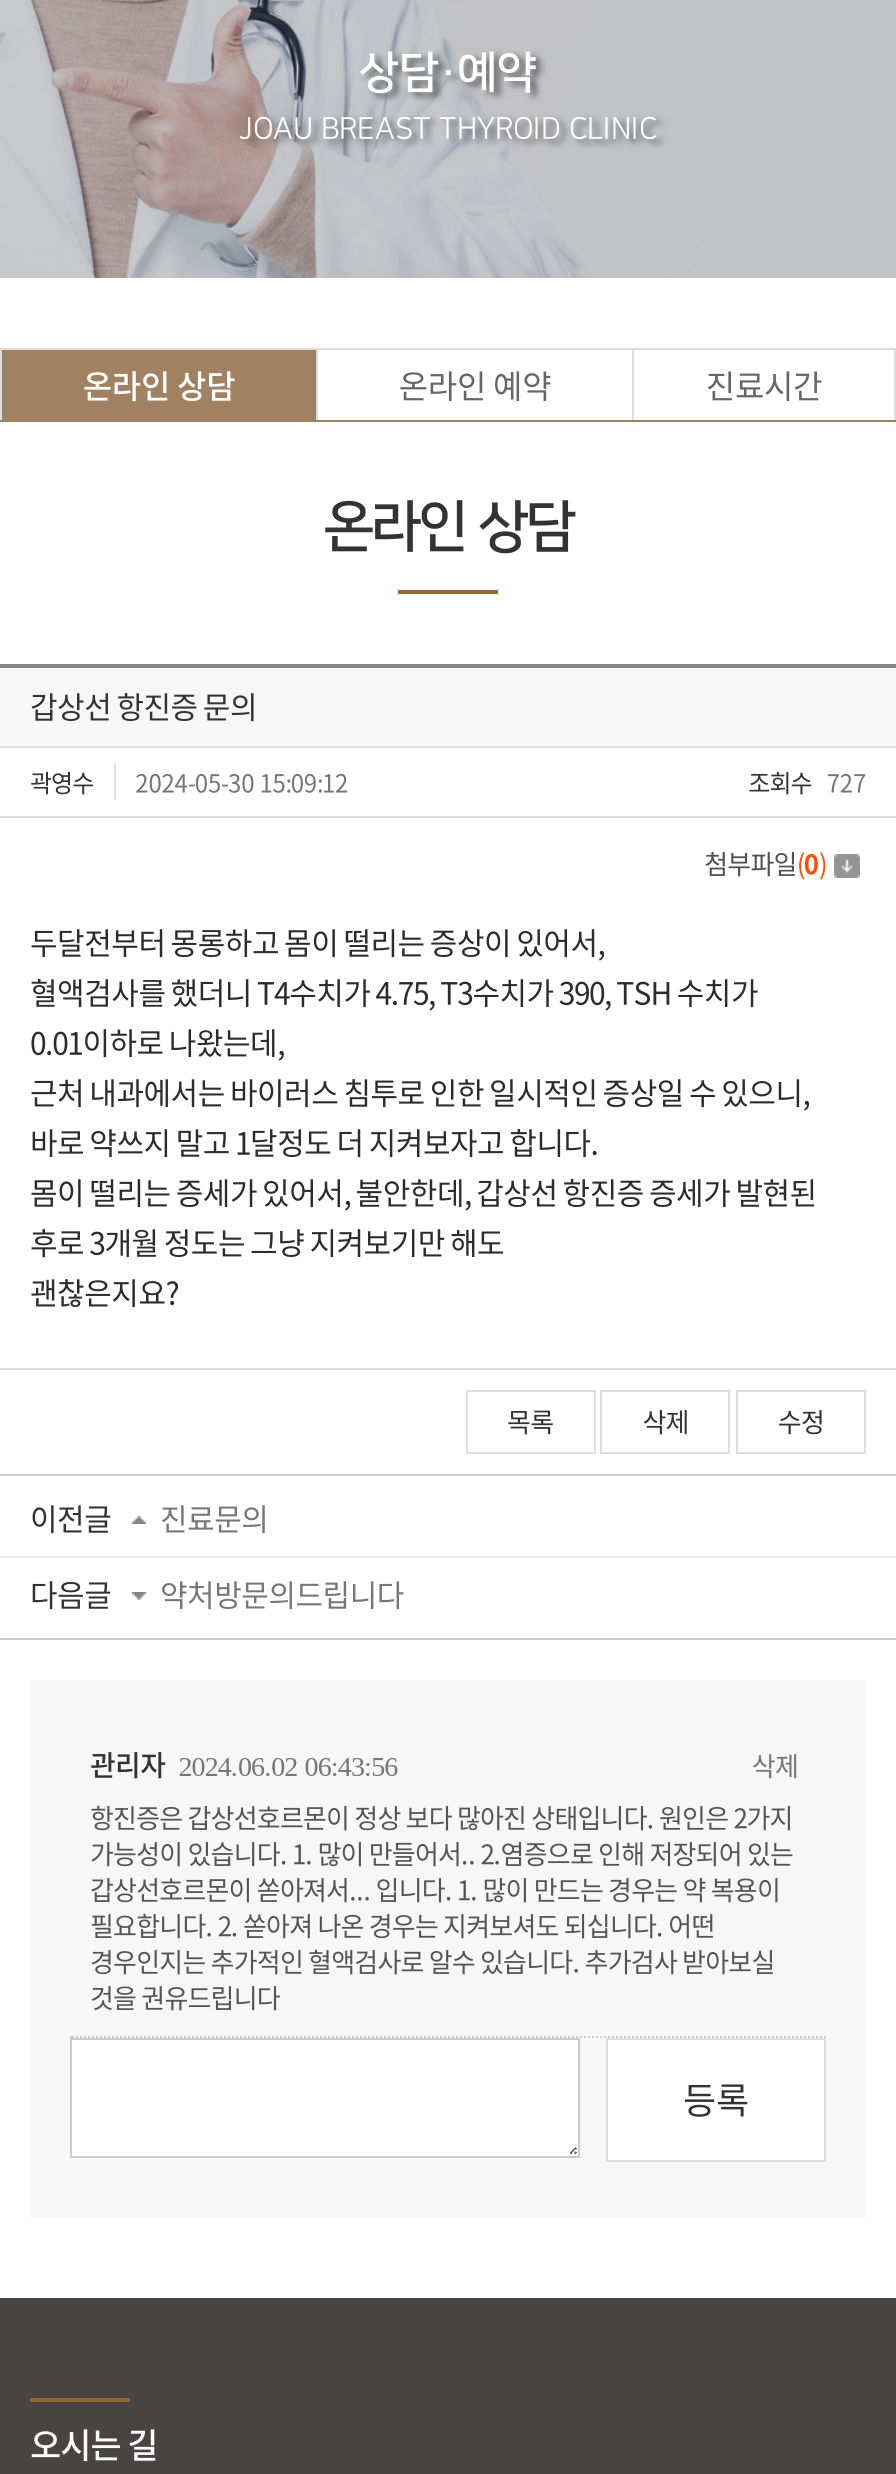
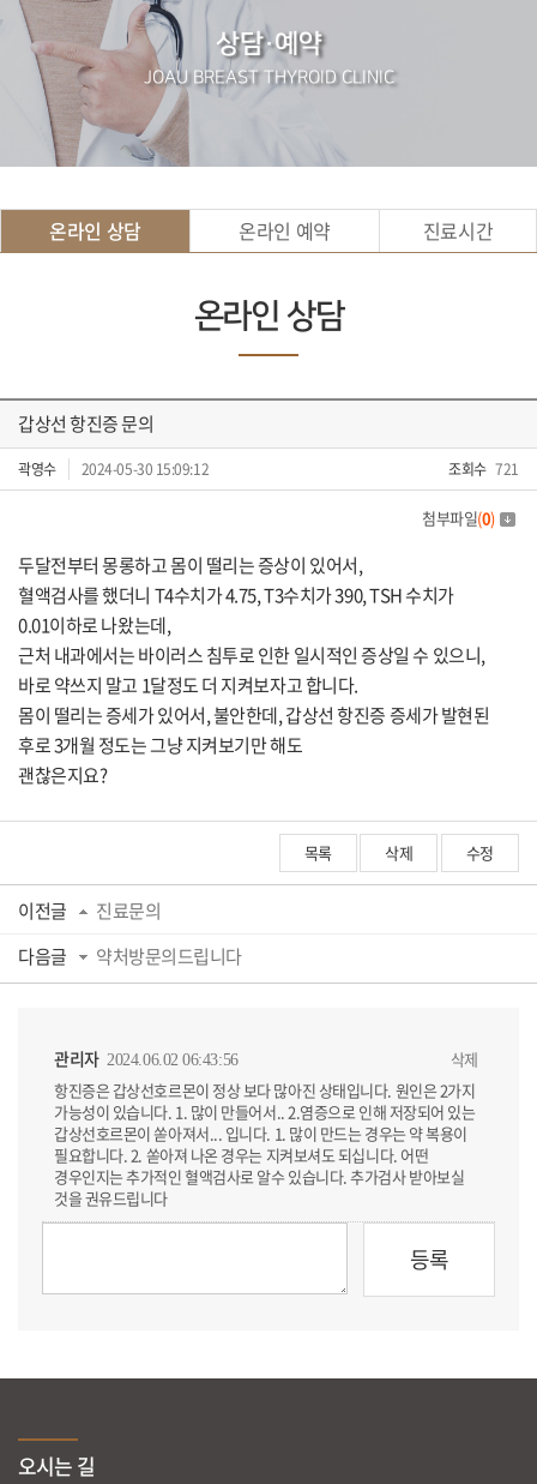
[748,764,866,800] 조회수 727 -> [448,458,519,480] 조회수 721

